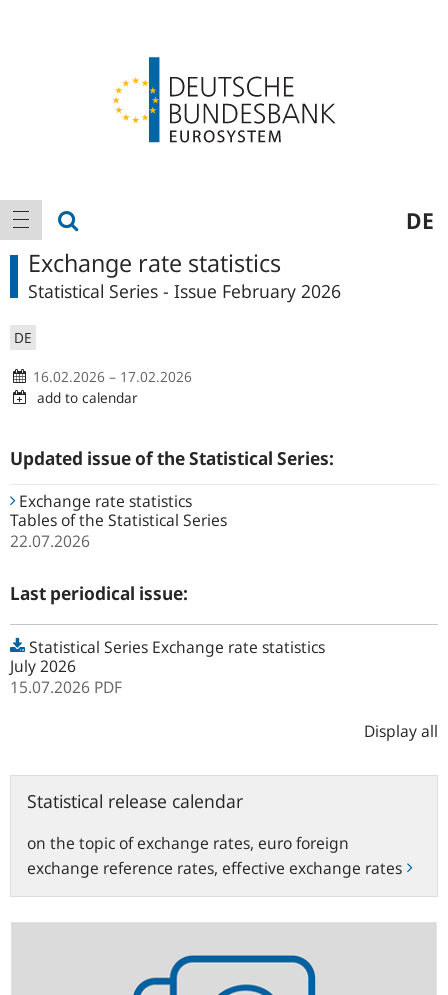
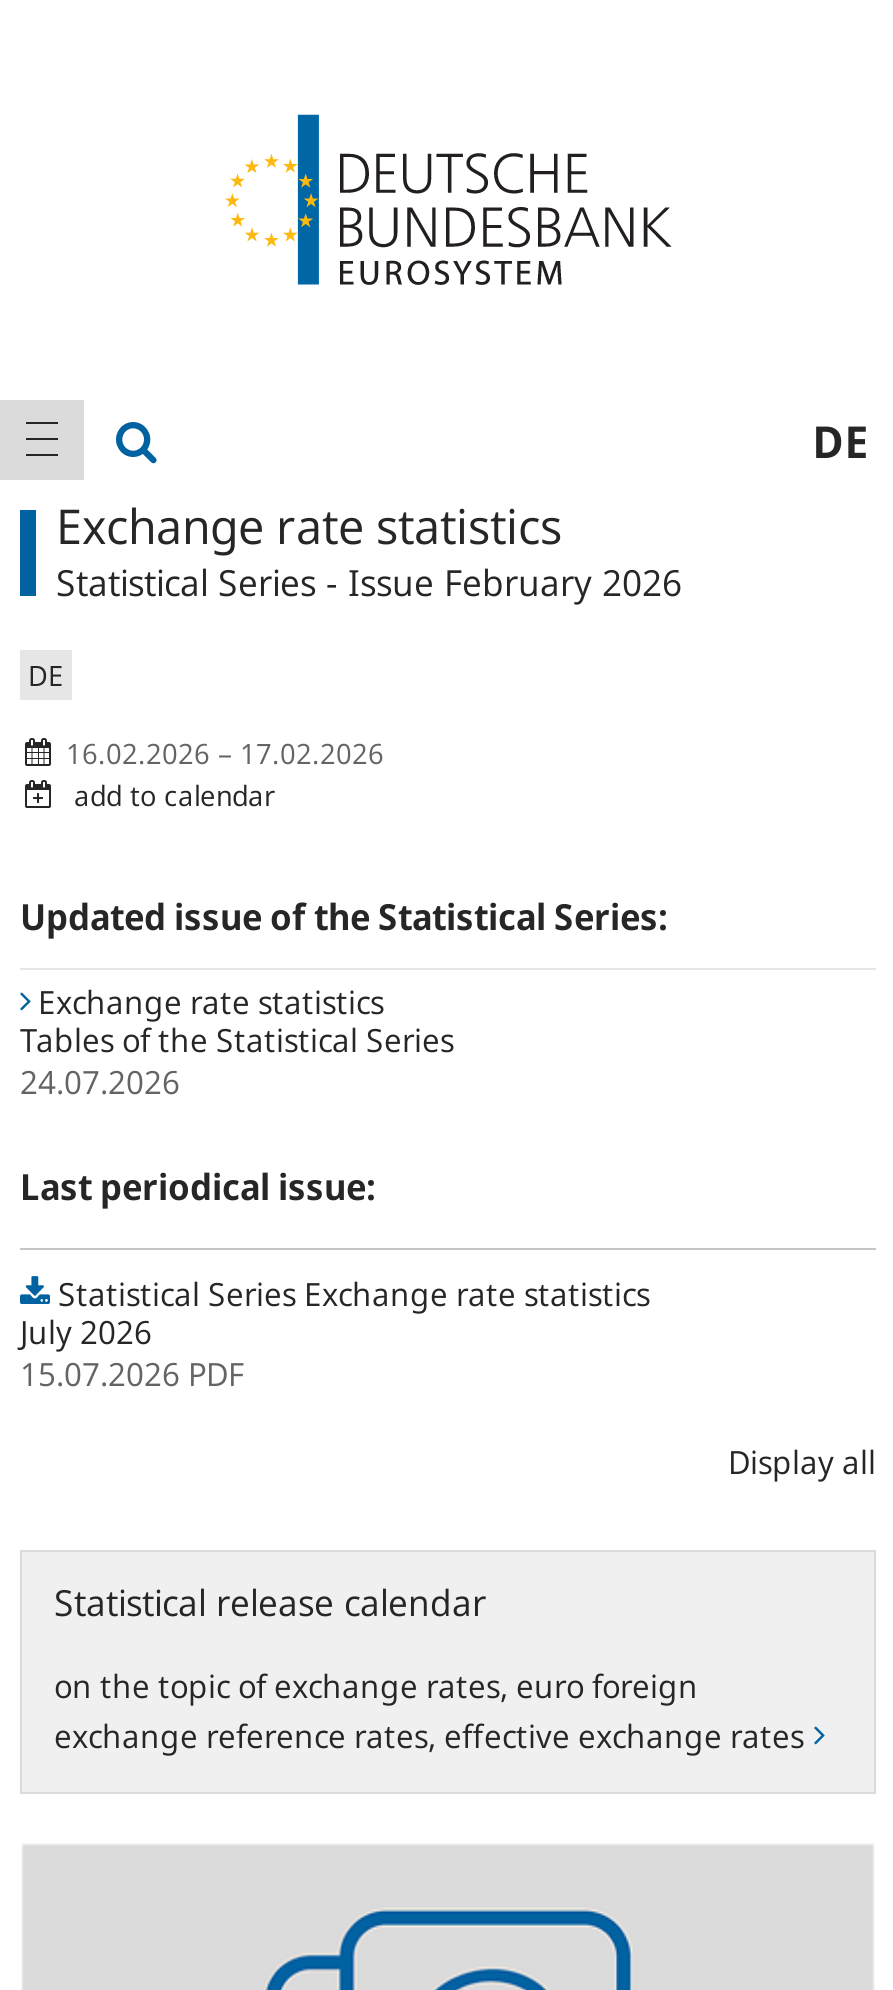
[10,530,90,552] 22.07.2026 -> [20,1060,180,1104] 24.07.2026

